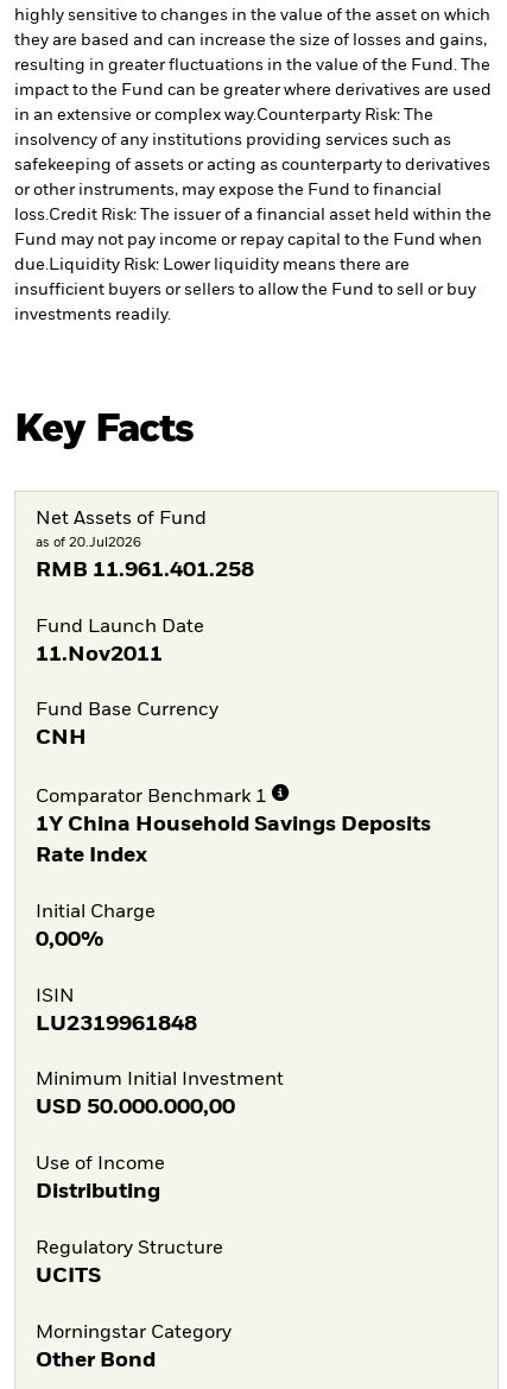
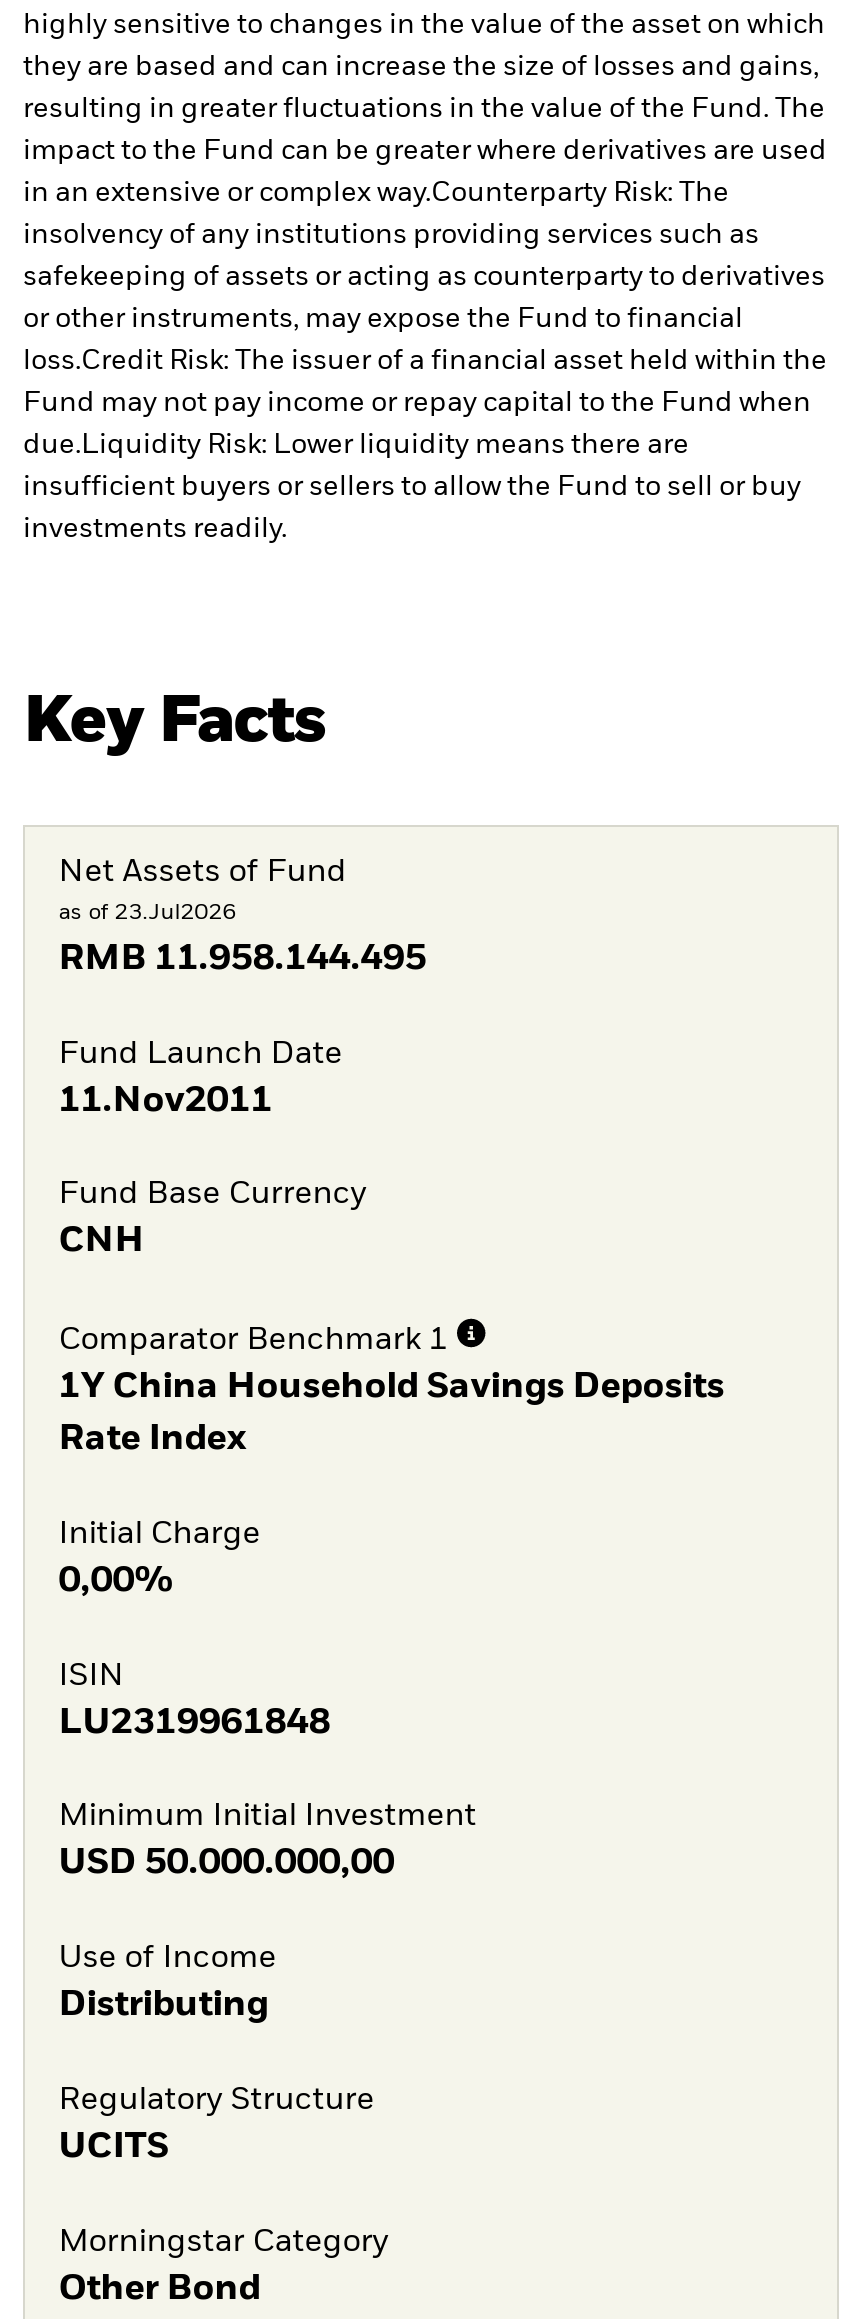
[35,536,141,549] as of 20.Jul2026 -> [59,901,237,923] as of 23.Jul2026
[35,559,254,581] RMB 11.961.401.258 -> [59,941,427,977] RMB 11.958.144.495

